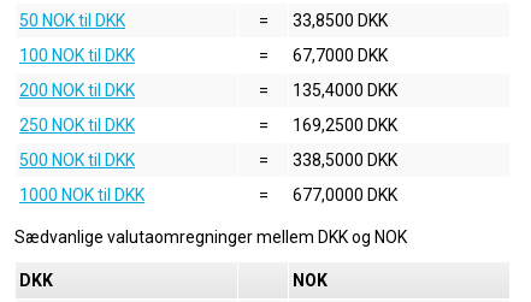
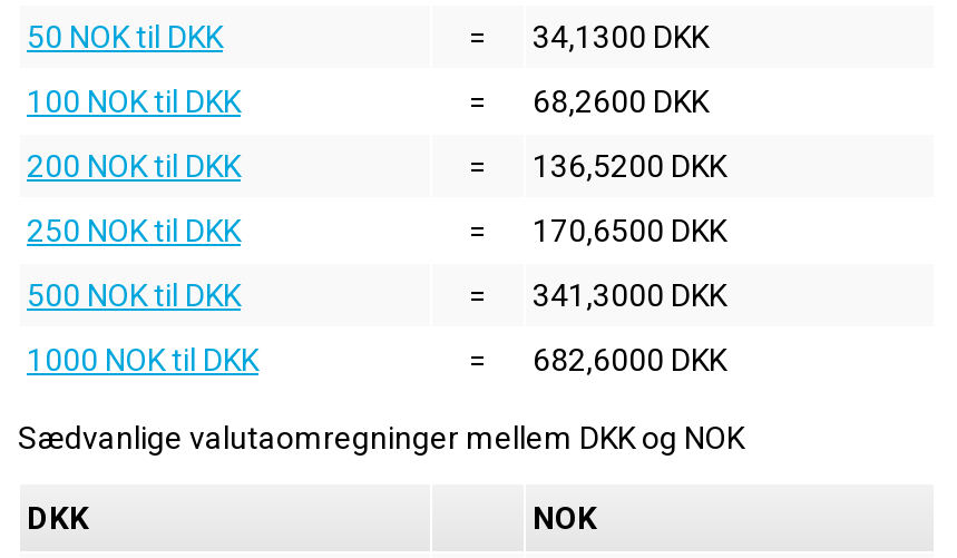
[293,11,388,30] 33,8500 DKK -> [533,19,709,54] 34,1300 DKK
[293,46,388,65] 67,7000 DKK -> [533,83,709,119] 68,2600 DKK
[293,80,397,100] 135,4000 DKK -> [533,148,726,184] 136,5200 DKK
[293,115,397,135] 169,2500 DKK -> [533,213,726,248] 170,6500 DKK
[293,150,397,170] 338,5000 DKK -> [533,277,726,313] 341,3000 DKK
[293,185,397,204] 677,0000 DKK -> [533,342,726,377] 682,6000 DKK

